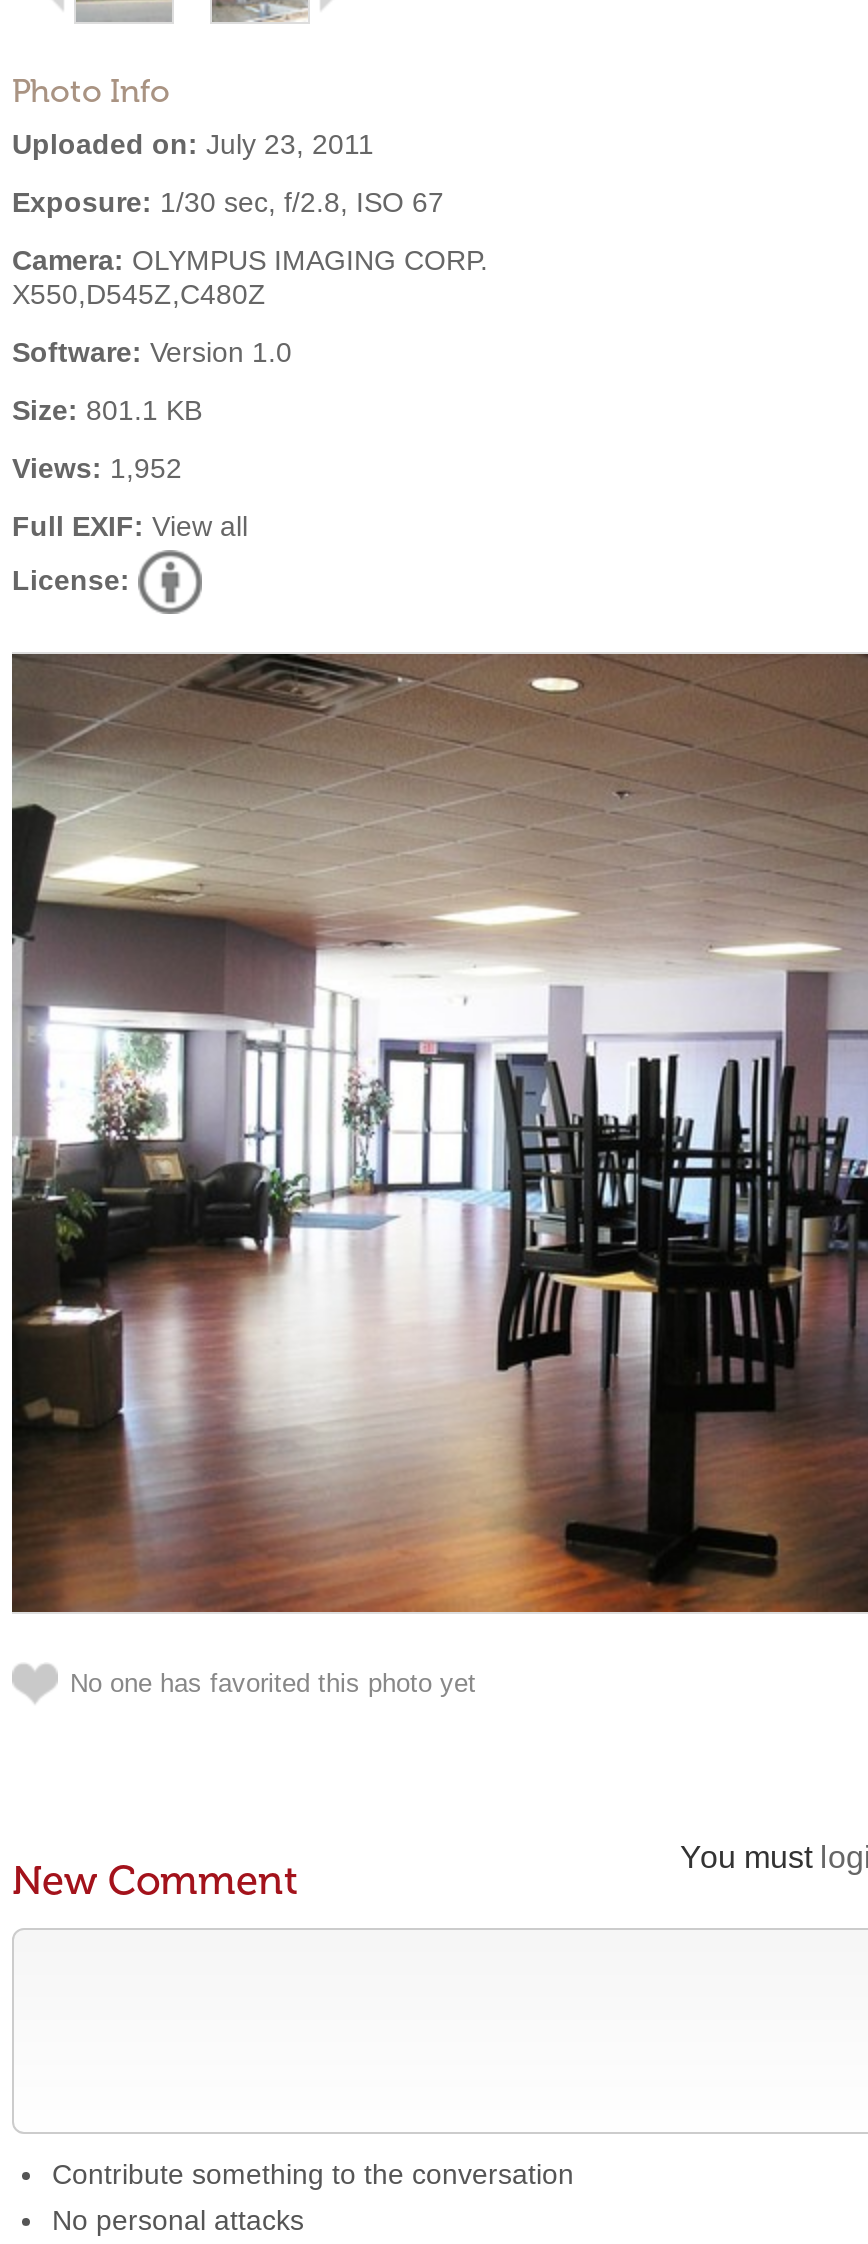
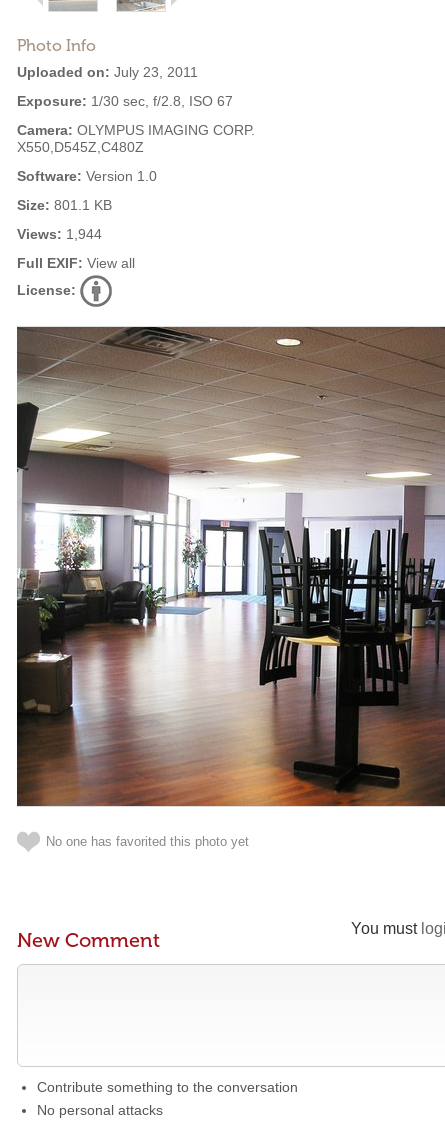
[12,452,182,484] Views: 1,952 -> [17,226,102,242] Views: 1,944

